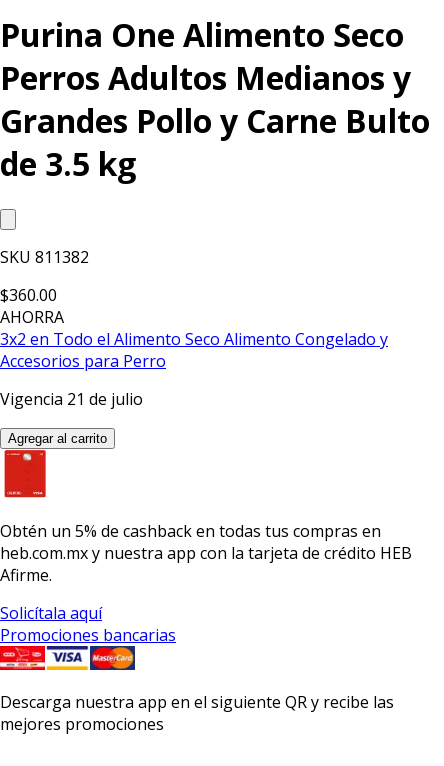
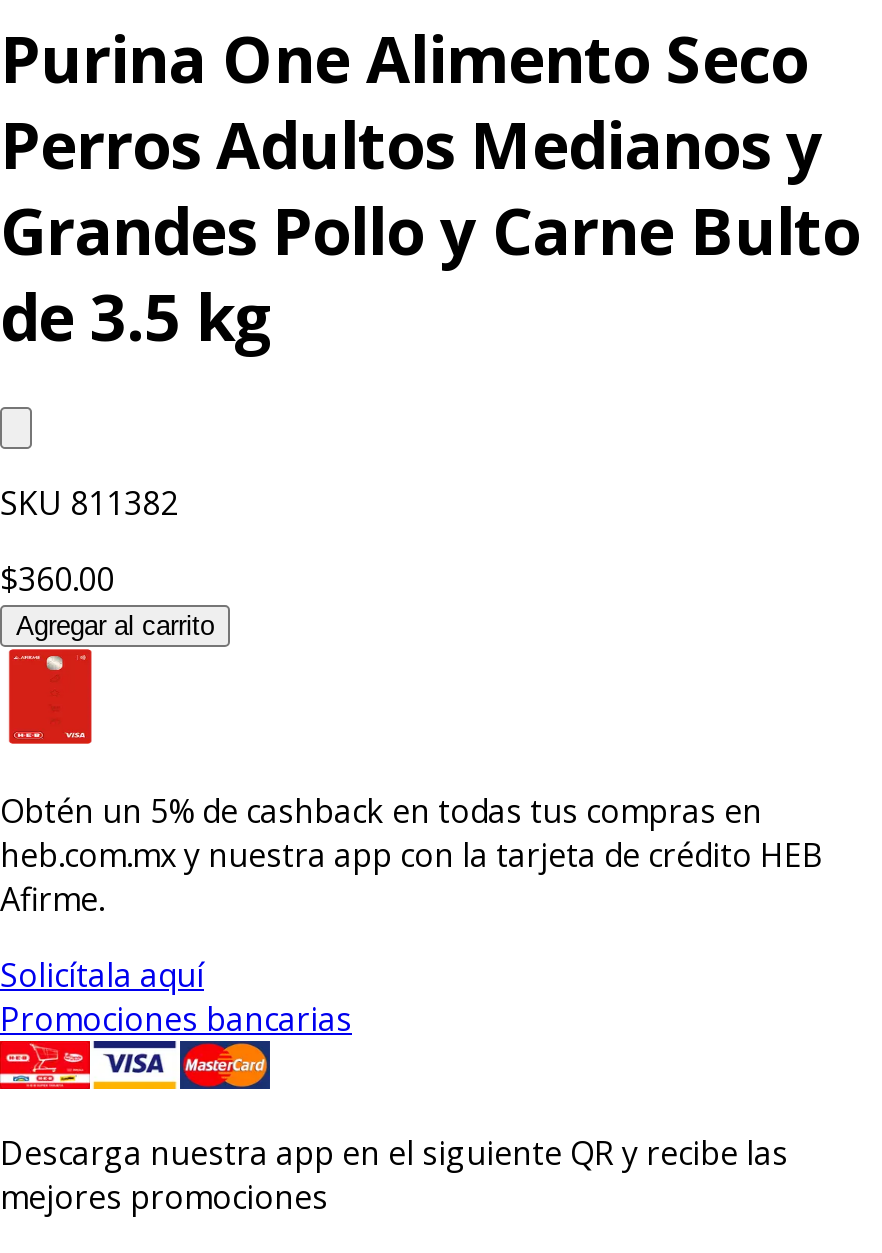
[0,306,388,410] AHORRA | 3x2 en Todo el Alimento Seco Alimento Congelado y | Accesorios para Perro | Vigencia 21 de julio -> none

